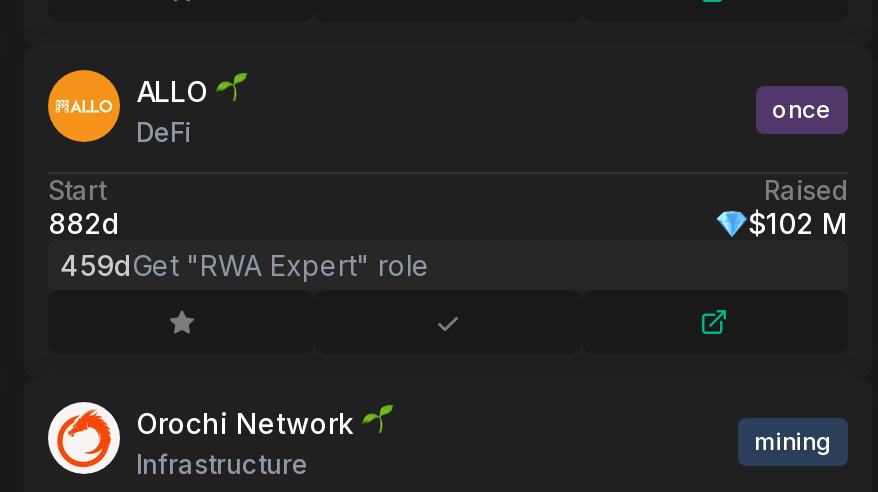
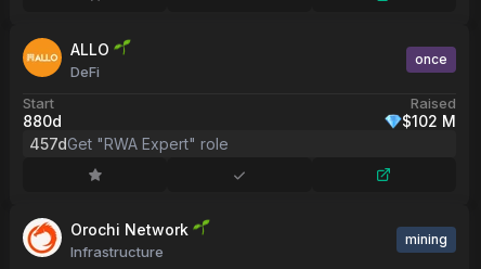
[48,206,120,240] 882d -> [23,112,62,130] 880d
[60,248,430,282] 459dGet "RWA Expert" role -> [29,134,229,153] 457dGet "RWA Expert" role

